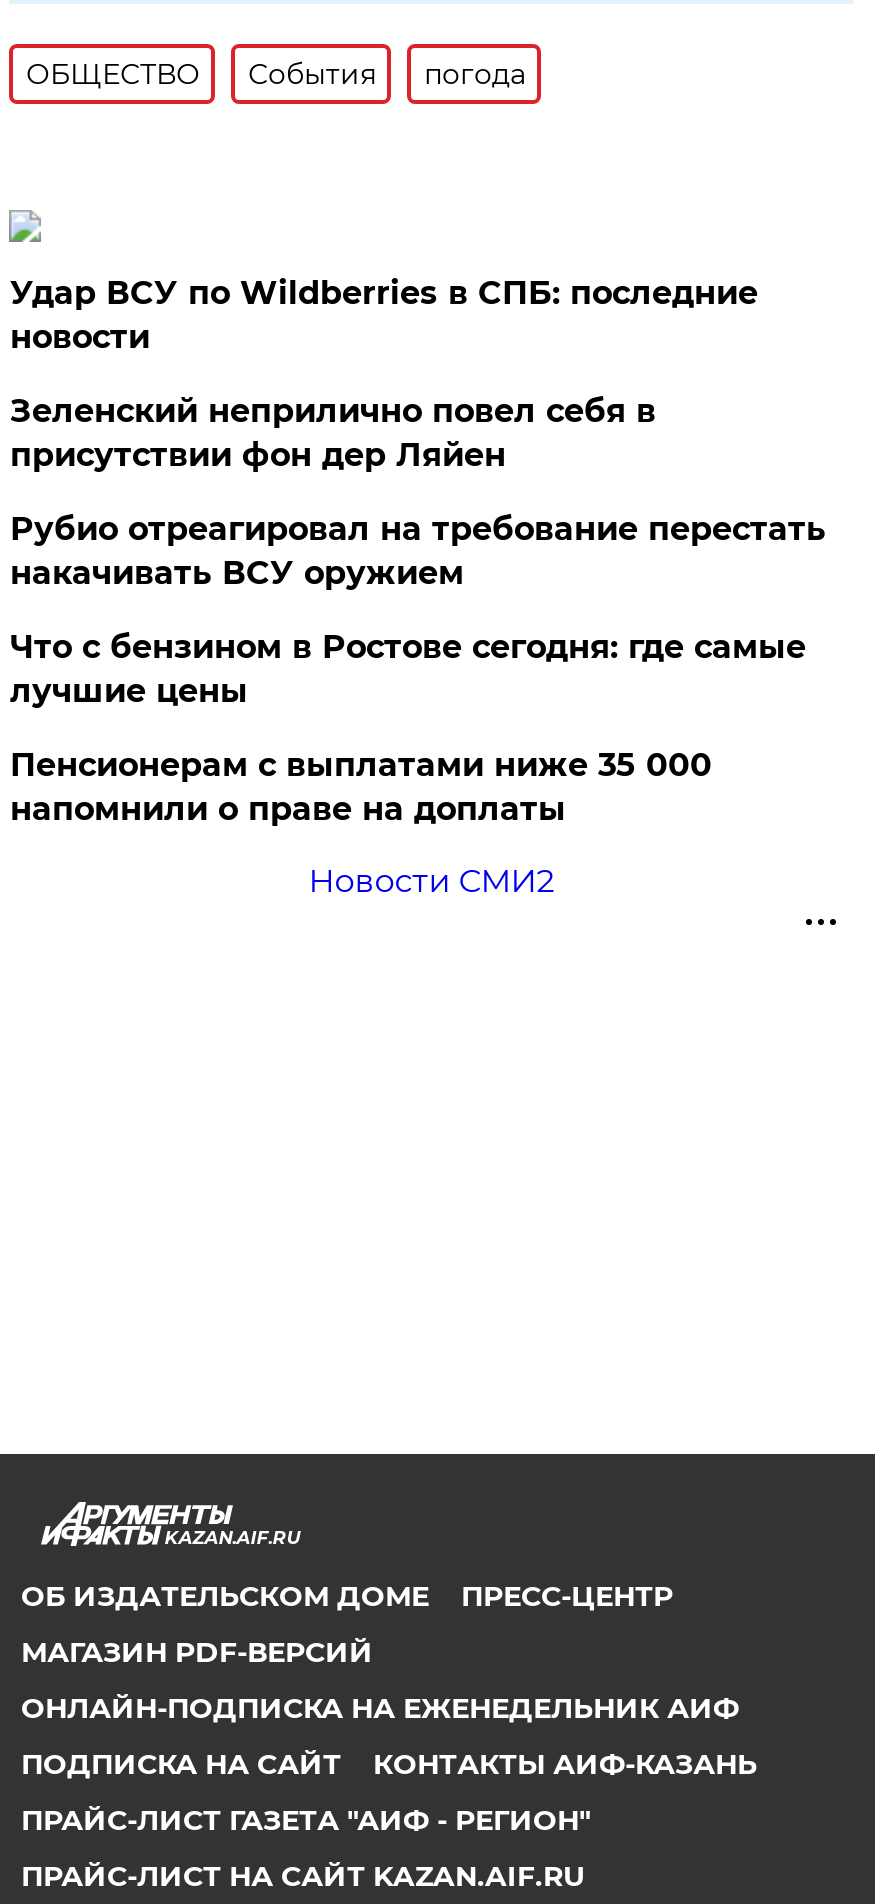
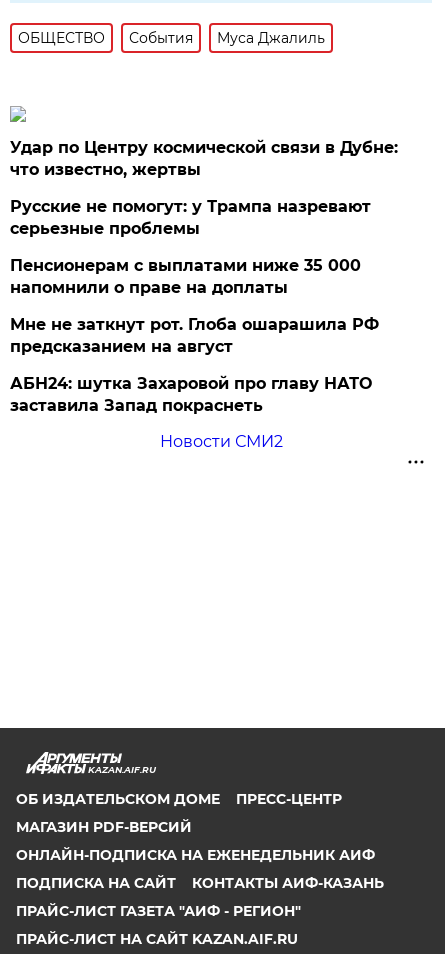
[424,56,526,92] погода -> [217,29,325,47] Муса Джалиль
[10,274,826,710] Удар ВСУ по Wildberries в СПБ: последние | новости | Зеленский неприлично повел cебя в | присутствии фон дер Ляйен | Рубио отреагировал на требование перестать | накачивать ВСУ оружием | Что с бензином в Ростове сегодня: где самые | лучшие цены -> [10,138,398,238] Удар по Центру космической связи в Дубне: | что известно, жертвы | Русские не помогут: у Трампа назревают | серьезные проблемы
moved [10,746,712,828] -> [10,256,361,297]: Пенсионерам с выплатами ниже 35 000 | напомнили о праве на доплаты
none -> [10,315,379,415] Мне не заткнут рот. Глоба ошарашила РФ | предсказанием на август | АБН24: шутка Захаровой про главу НАТО | заставила Запад покраснеть

